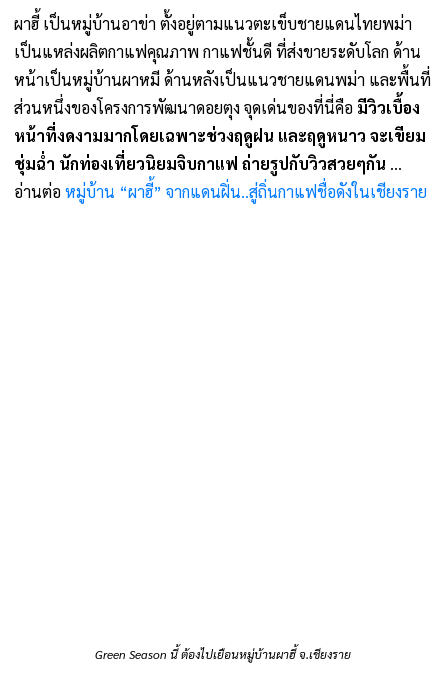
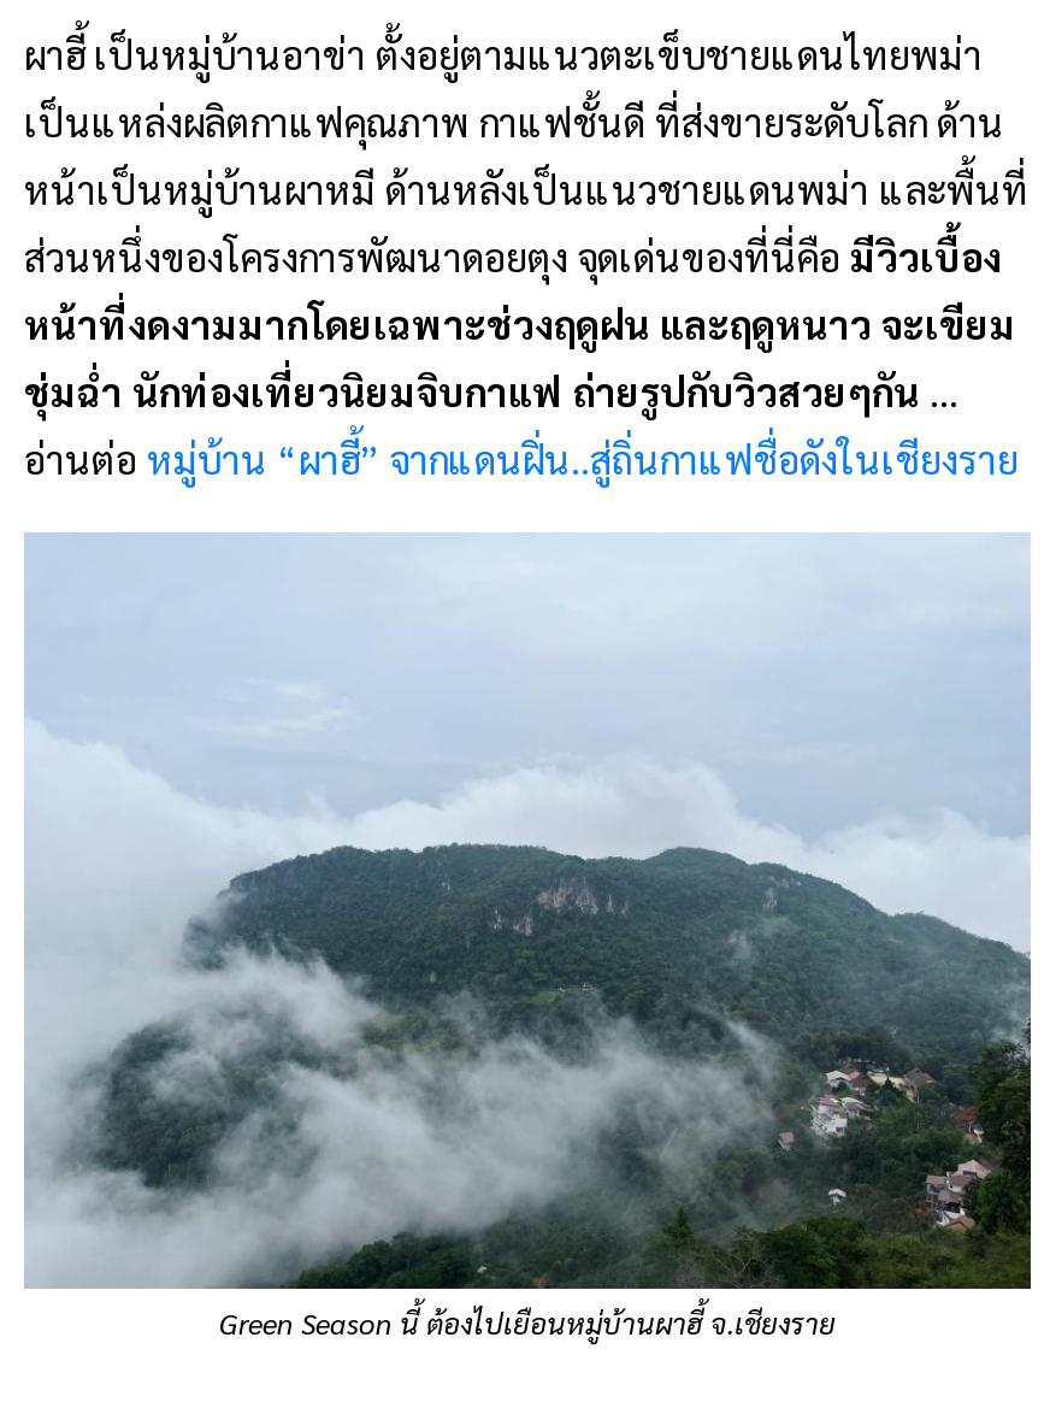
none -> [22,532,1033,1291] [image]

